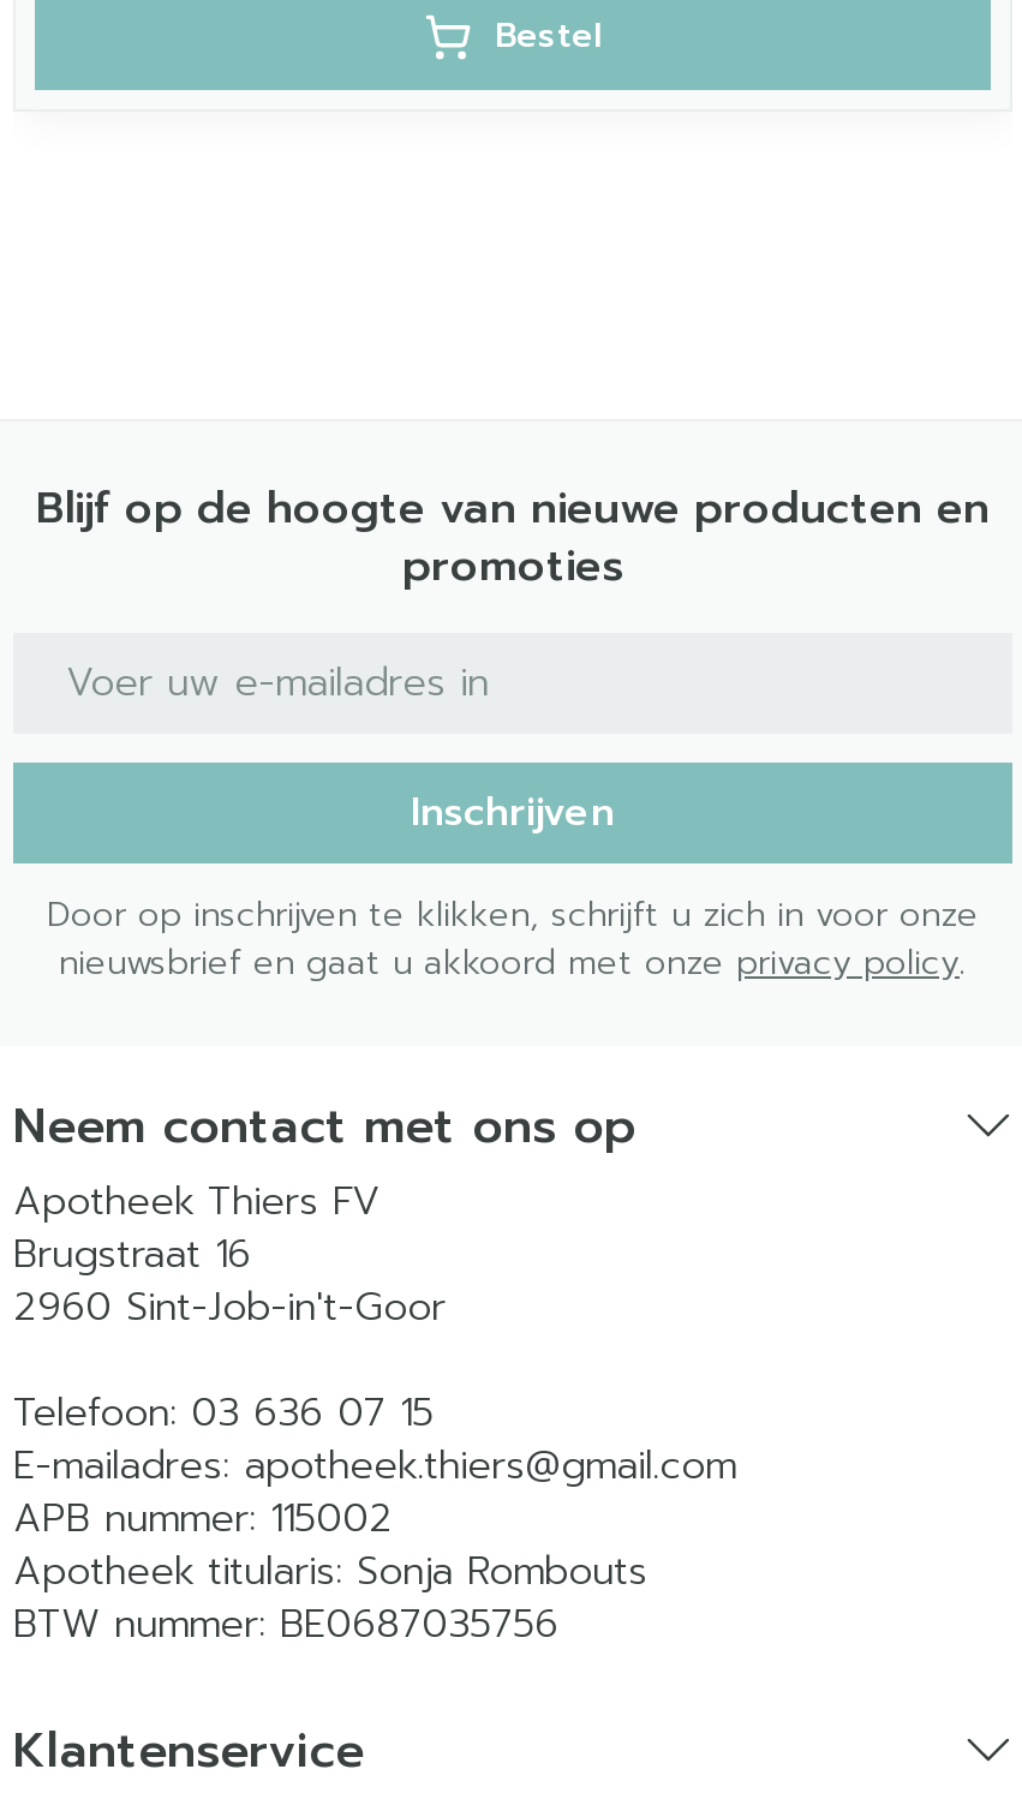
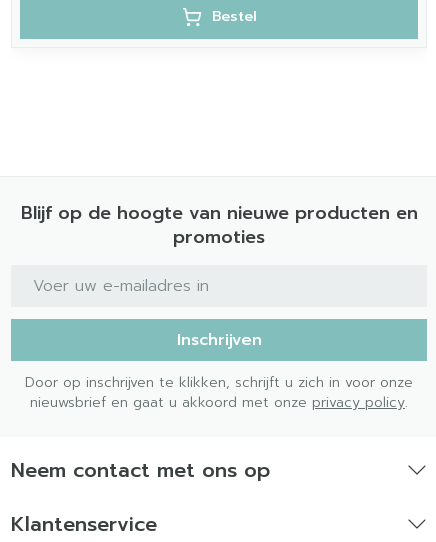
[13,1173,736,1654] Apotheek Thiers FV | Brugstraat 16 | 2960 Sint-Job-in't-Goor | Telefoon: 03 636 07 15 | E-mailadres: apotheek.thiers@gmail.com | APB nummer: 115002 | Apotheek titularis: Sonja Rombouts | BTW nummer: BE0687035756 -> none

